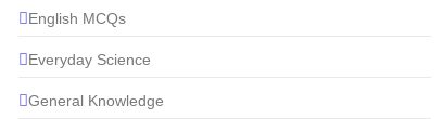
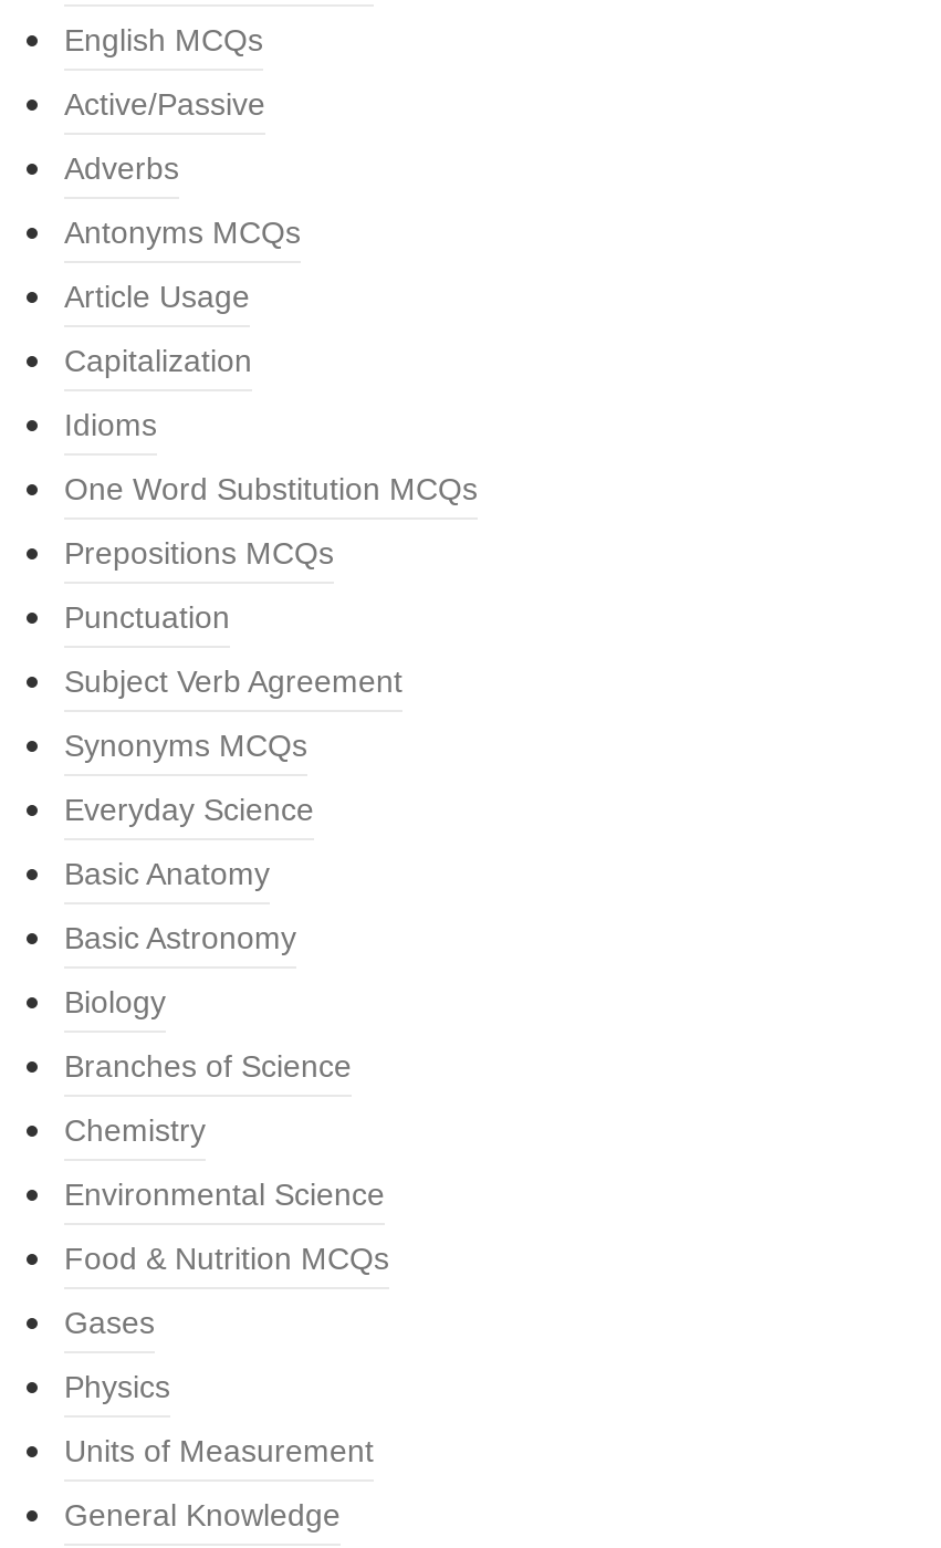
none -> [64,86,478,763] Active/Passive | Adverbs | Antonyms MCQs | Article Usage | Capitalization | Idioms | One Word Substitution MCQs | Prepositions MCQs | Punctuation | Subject Verb Agreement | Synonyms MCQs
none -> [64,856,389,1468] Basic Anatomy | Basic Astronomy | Biology | Branches of Science | Chemistry | Environmental Science | Food & Nutrition MCQs | Gases | Physics | Units of Measurement

